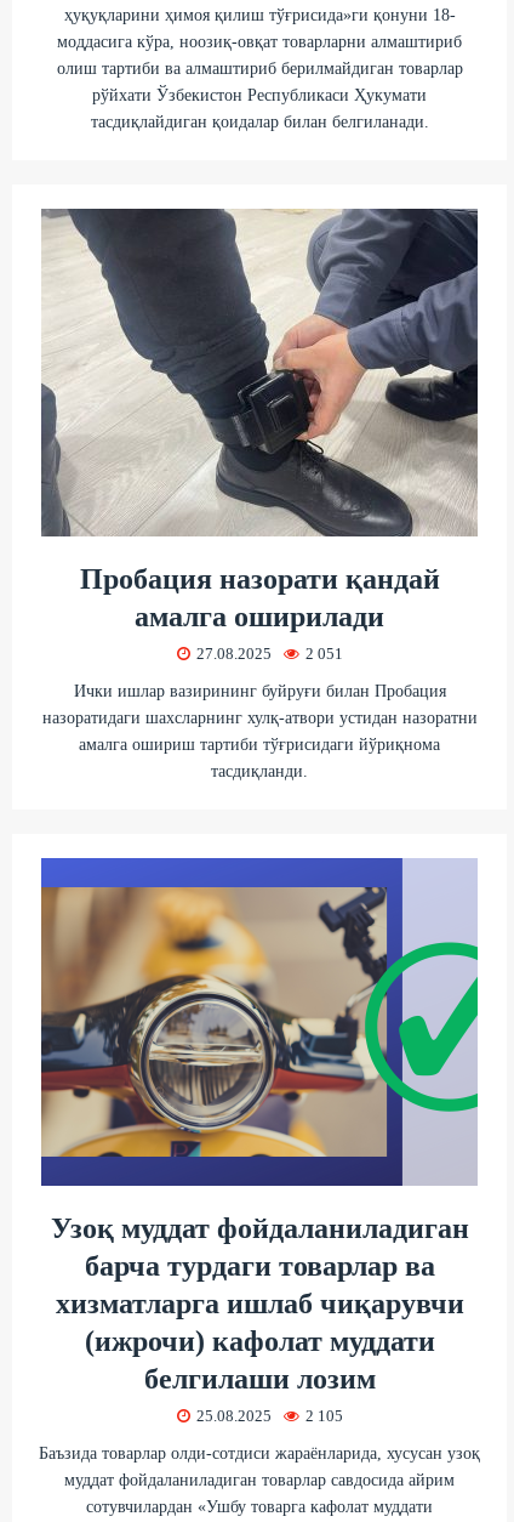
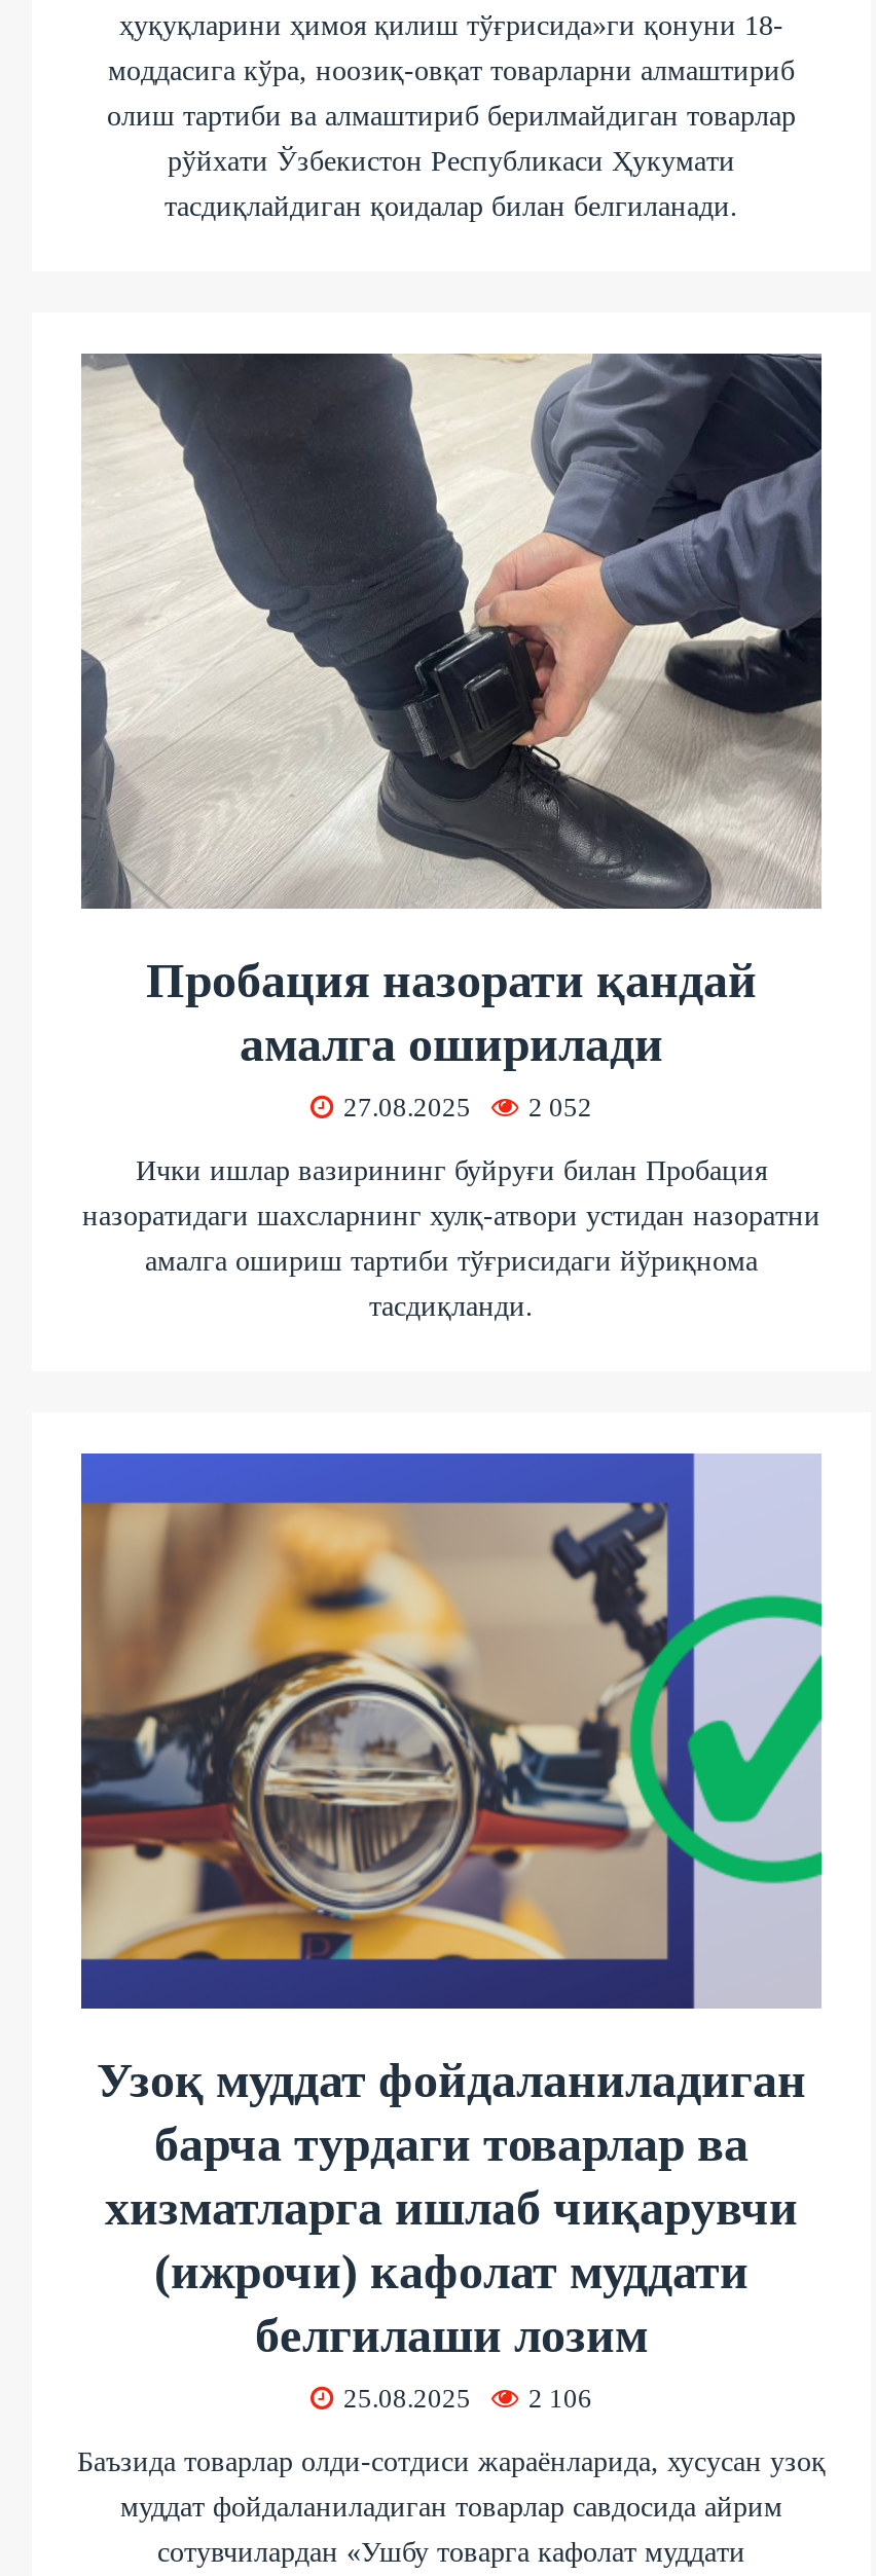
[196,644,342,662] 27.08.2025 2 051 -> [343,1091,592,1122] 27.08.2025 2 052
[196,1406,342,1424] 25.08.2025 2 105 -> [343,2382,592,2413] 25.08.2025 2 106

